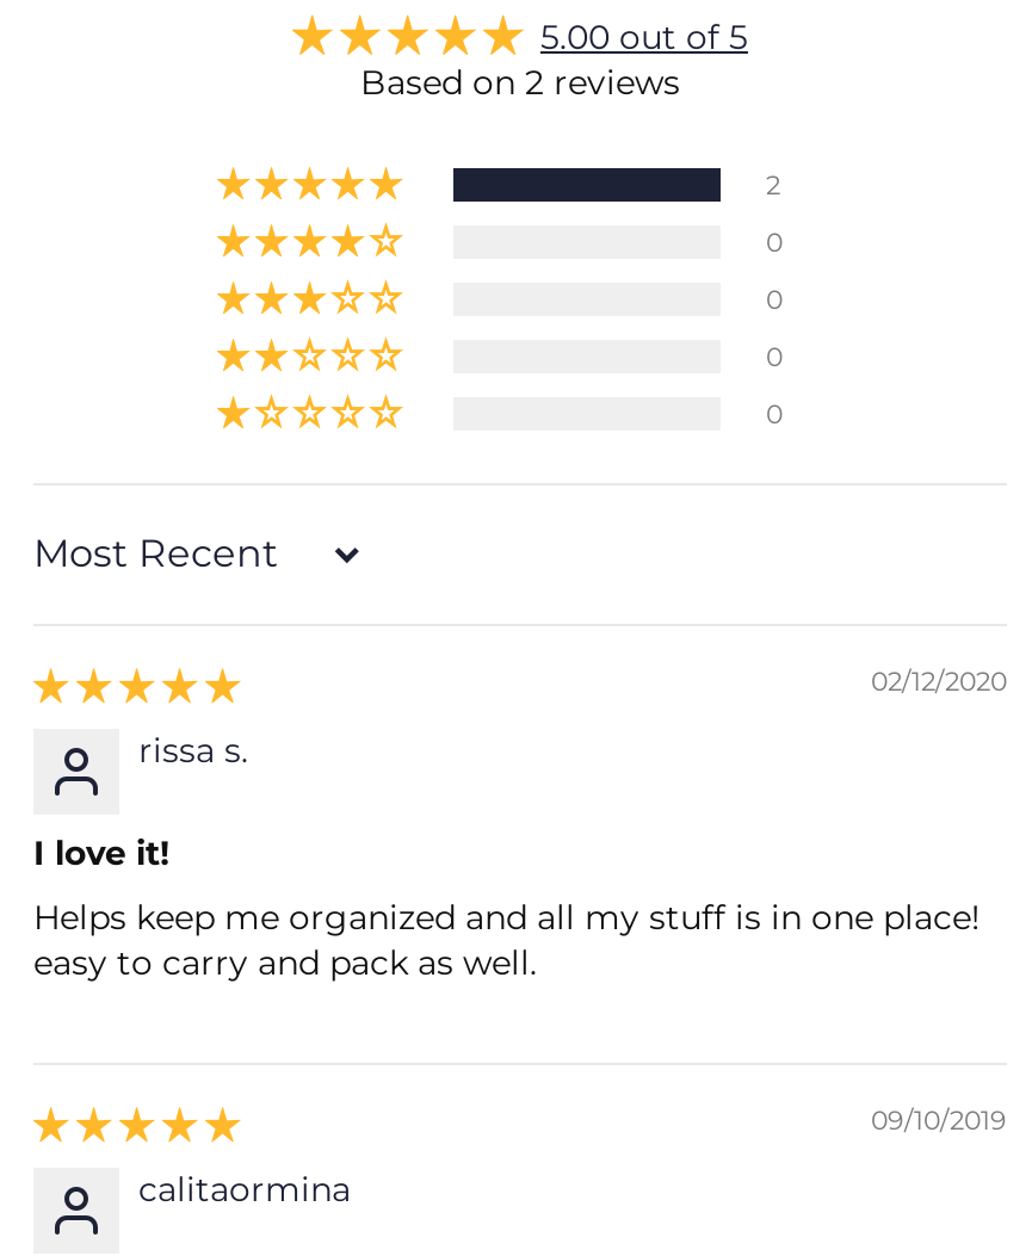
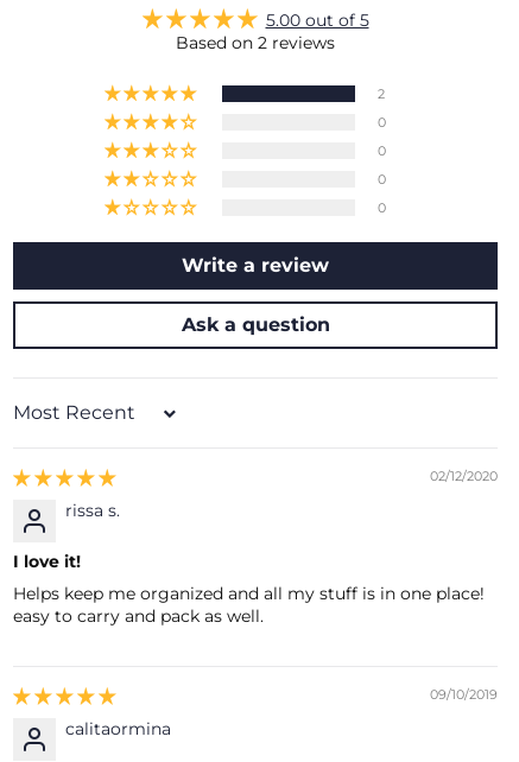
none -> [181,254,330,336] Write a review | Ask a question

